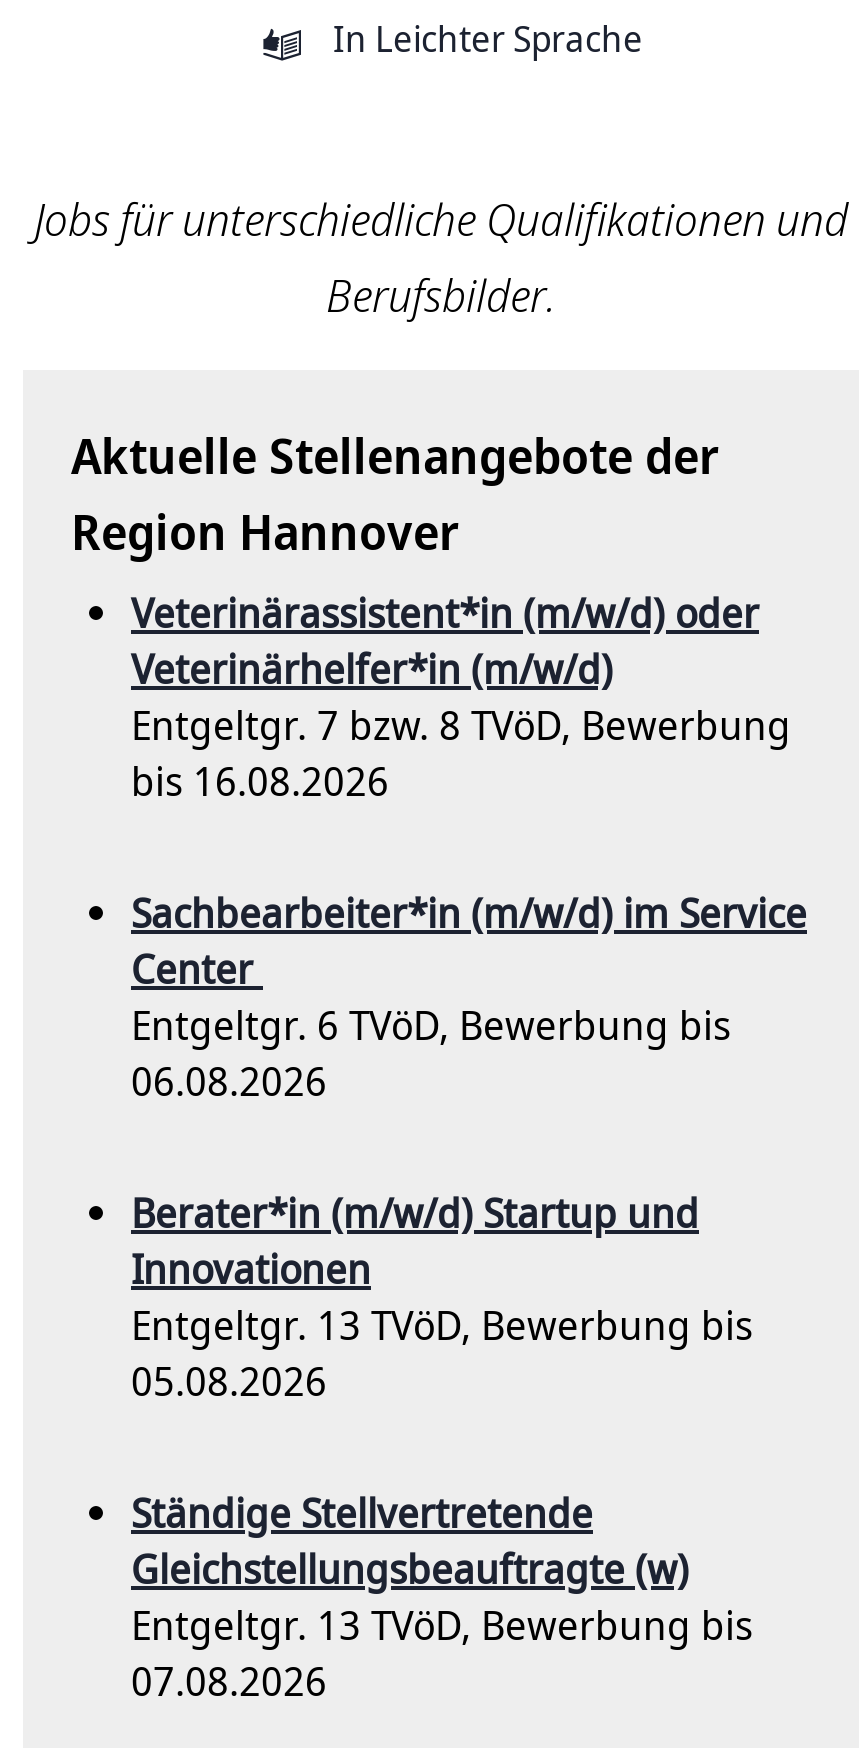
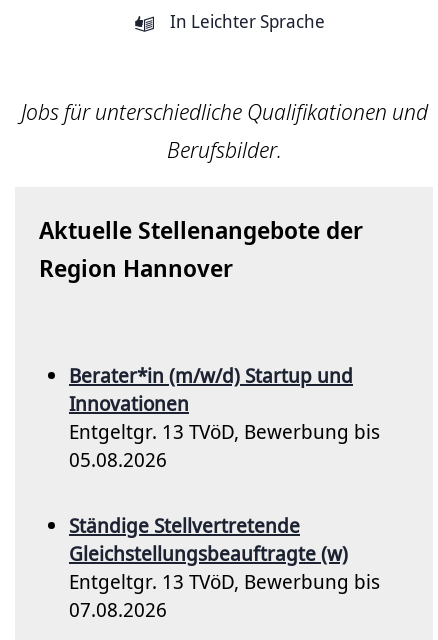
[131,586,807,1108] Veterinärassistent*in (m/w/d) oder | Veterinärhelfer*in (m/w/d) | Entgeltgr. 7 bzw. 8 TVöD, Bewerbung | bis 16.08.2026 | Sachbearbeiter*in (m/w/d) im Service | Center | Entgeltgr. 6 TVöD, Bewerbung bis | 06.08.2026 -> none

